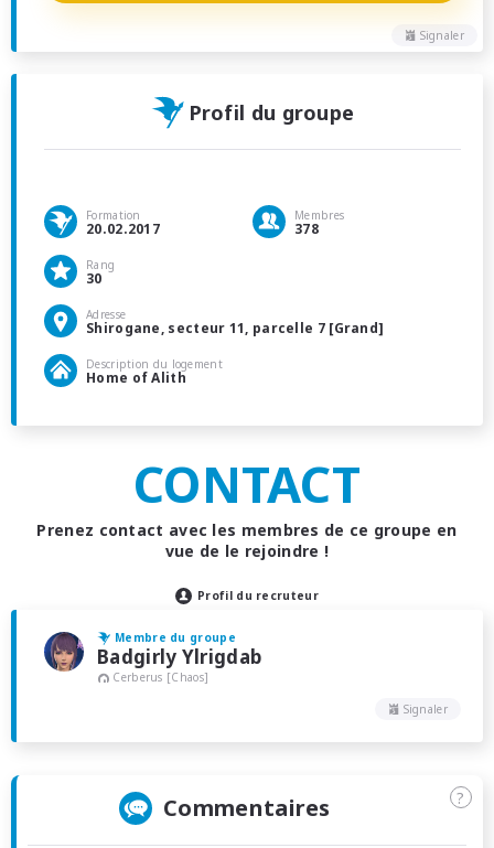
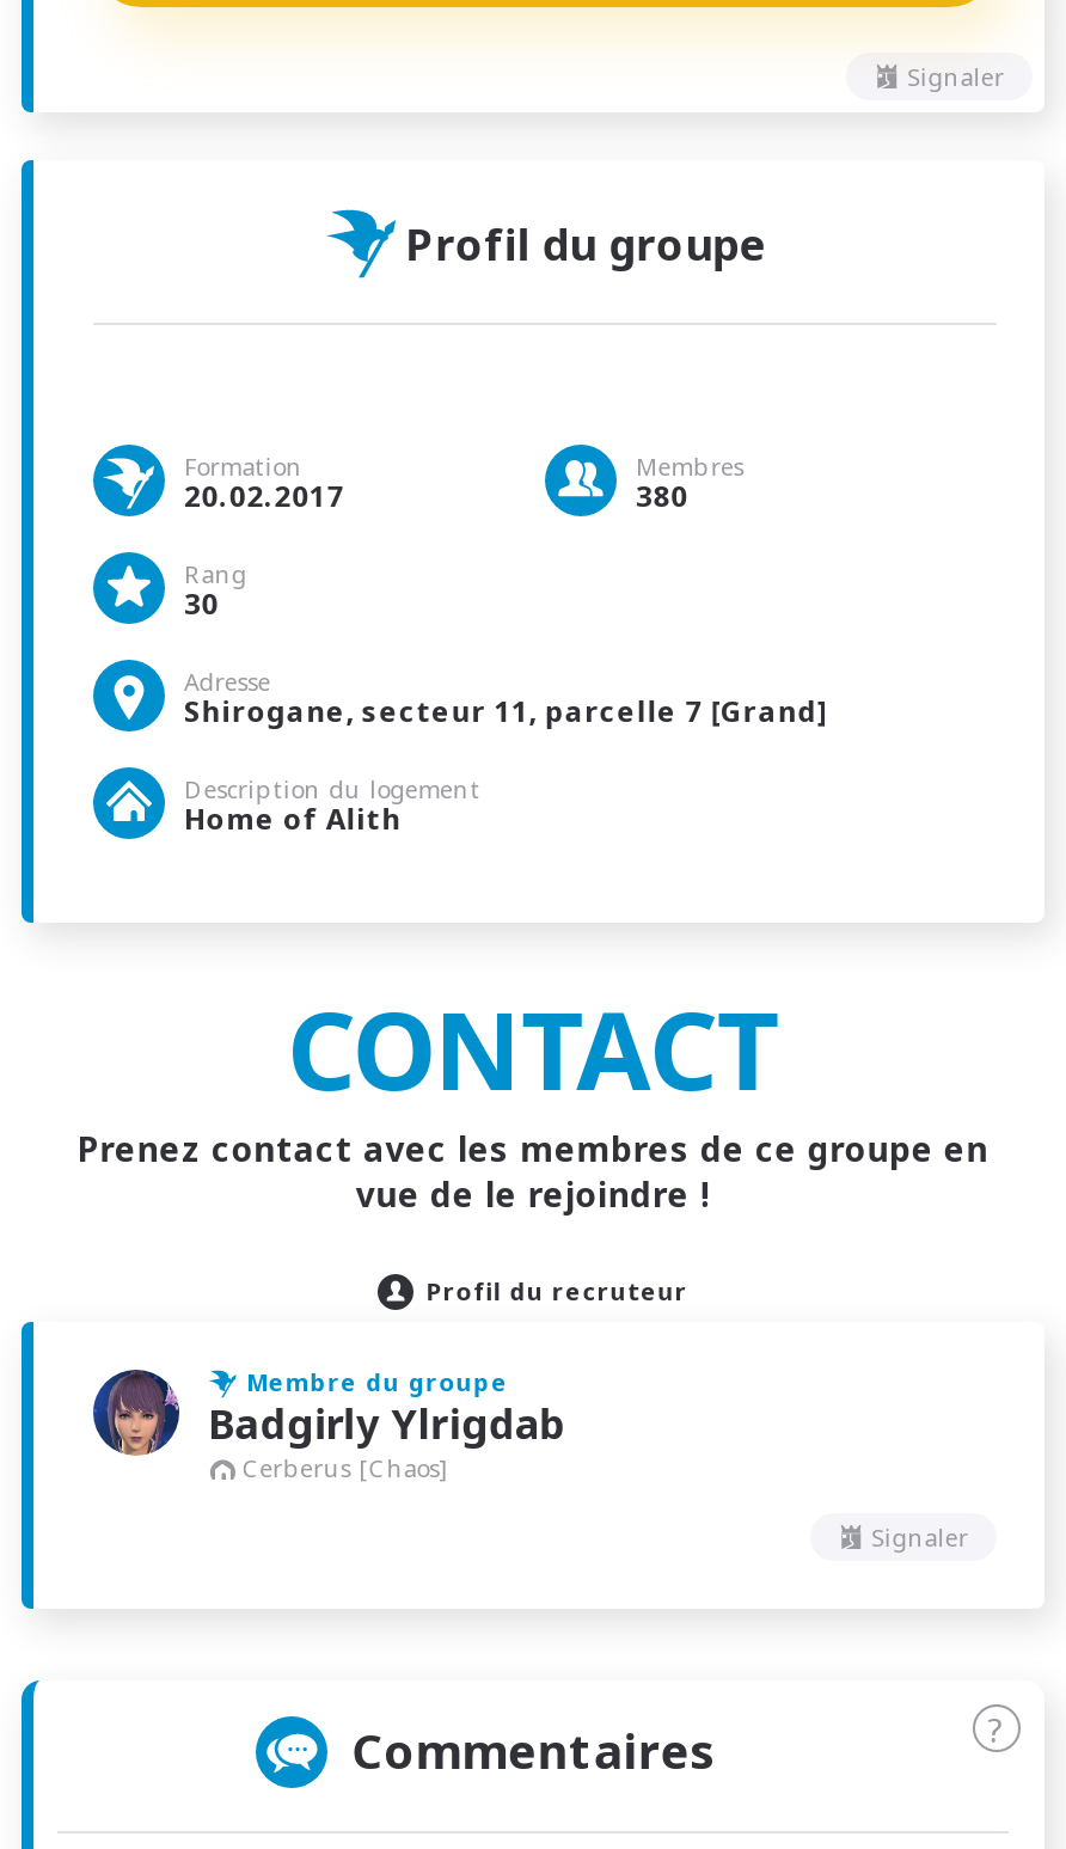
[294,220,319,239] 378 -> [636,477,688,518] 380

